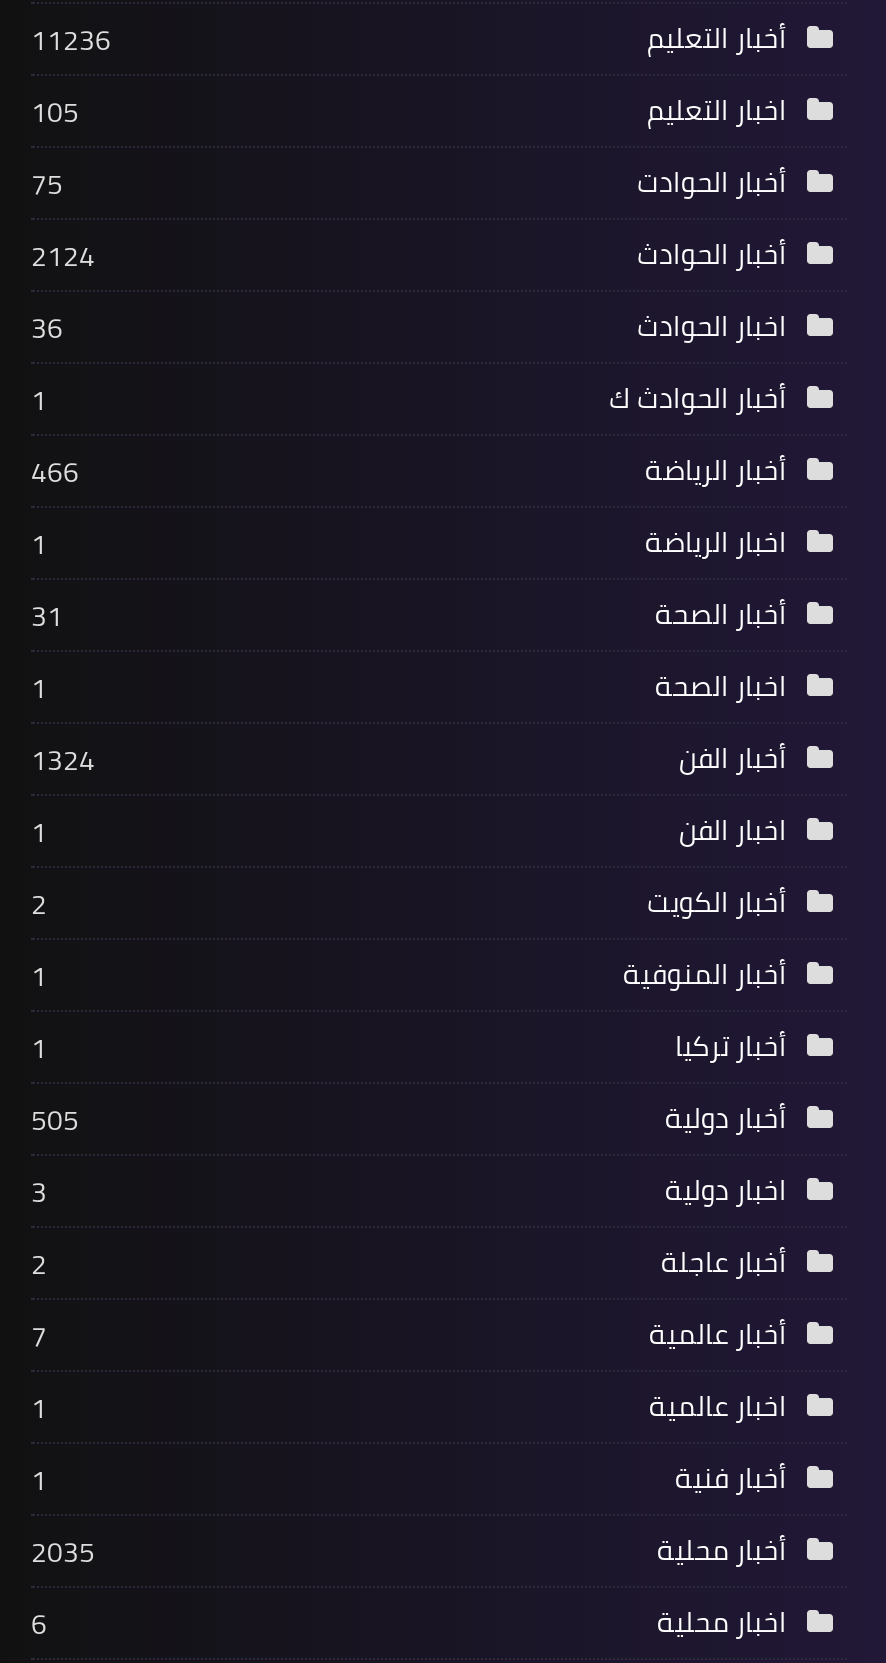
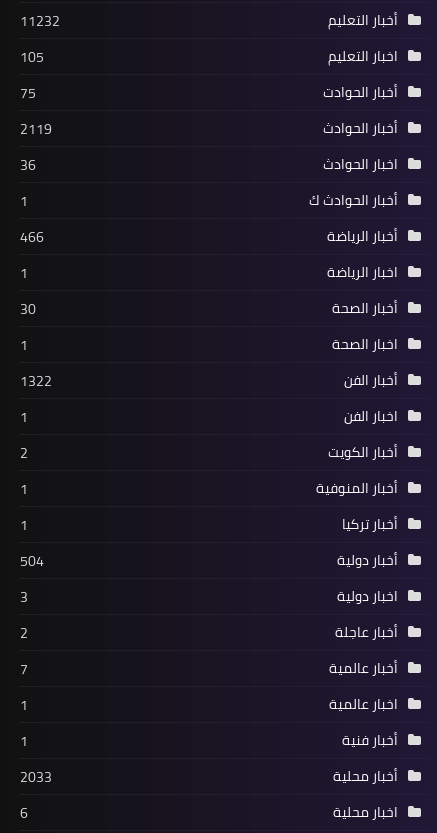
[31,14,111,66] 11236 -> [20,8,60,34] 11232
[31,230,95,282] 2124 -> [20,116,52,142] 2119
[31,590,63,642] 31 -> [20,296,36,322] 30
[31,734,95,786] 1324 -> [20,368,52,394] 1322
[31,1094,79,1146] 505 -> [20,548,44,574] 504
[31,1526,95,1578] 2035 -> [20,764,52,790] 2033

